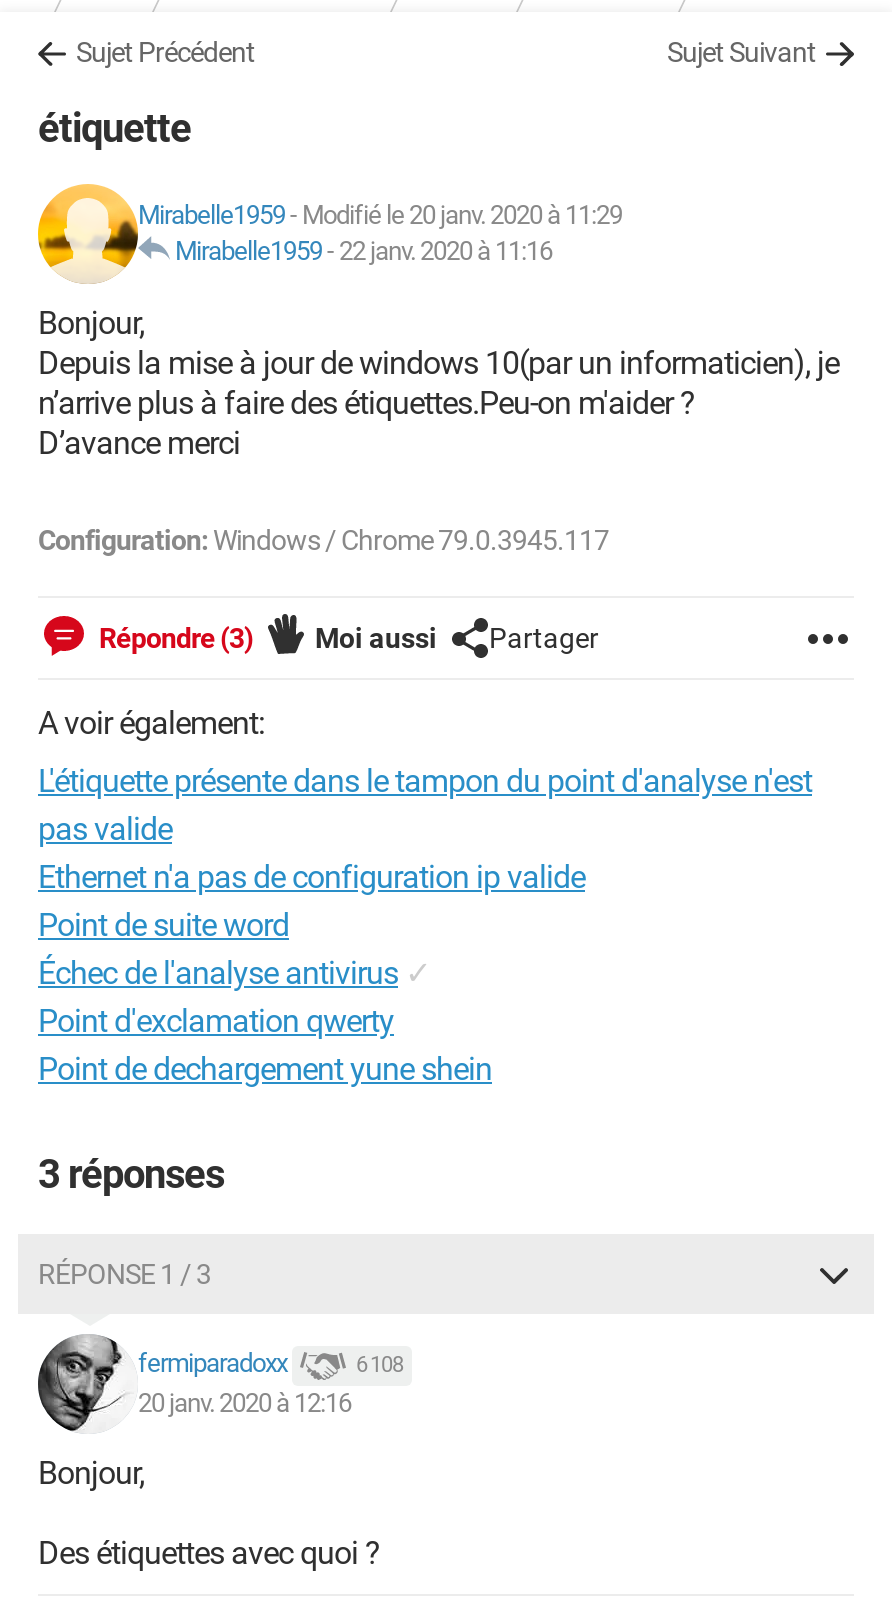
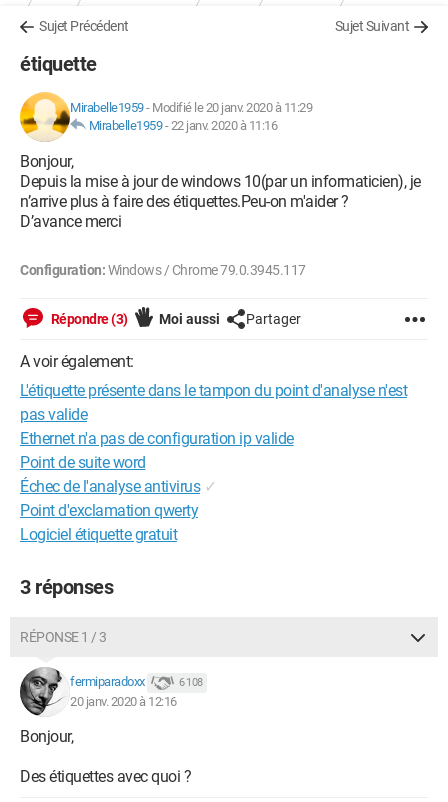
[38,1050,492,1088] Point de dechargement yune shein -> [20,525,177,544] Logiciel étiquette gratuit

